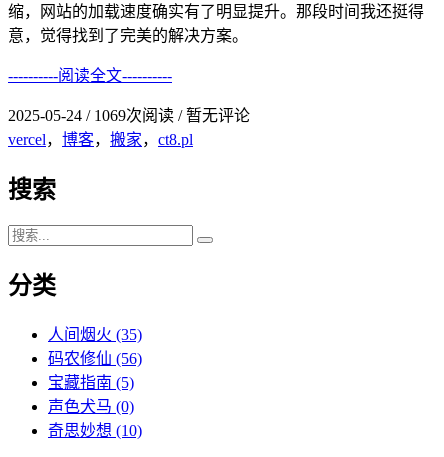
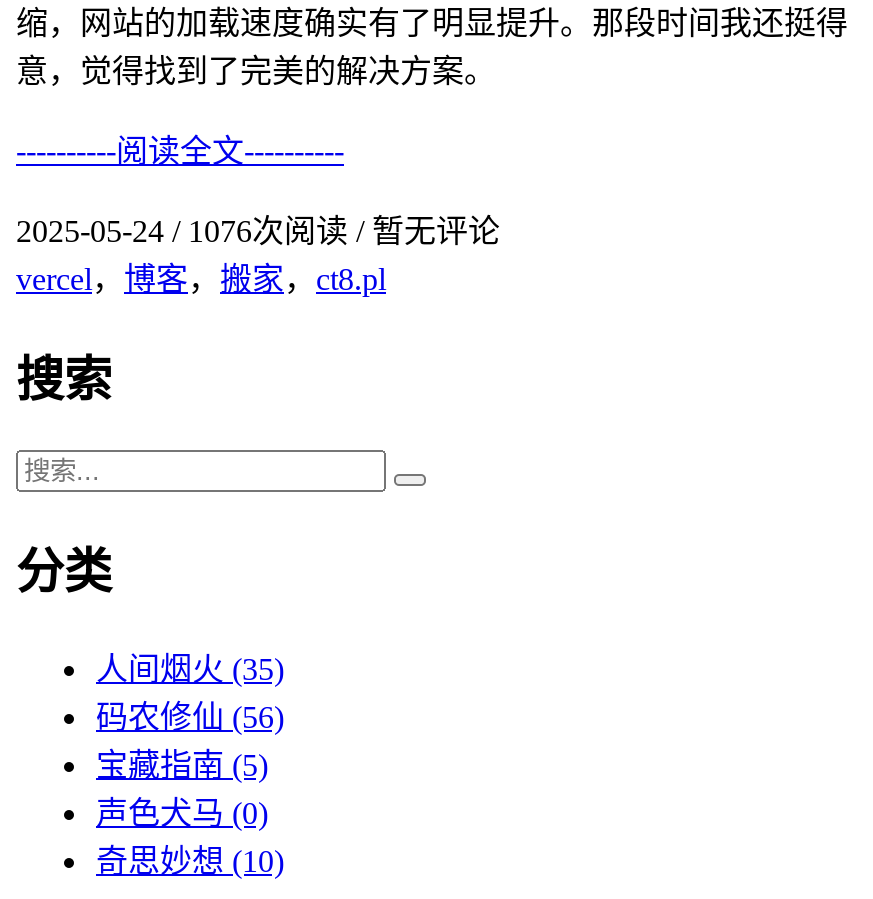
[8,107,250,124] 2025-05-24 / 1069次阅读/暂无评论 -> [16,215,500,249] 2025-05-24 / 1076次阅读/暂无评论

